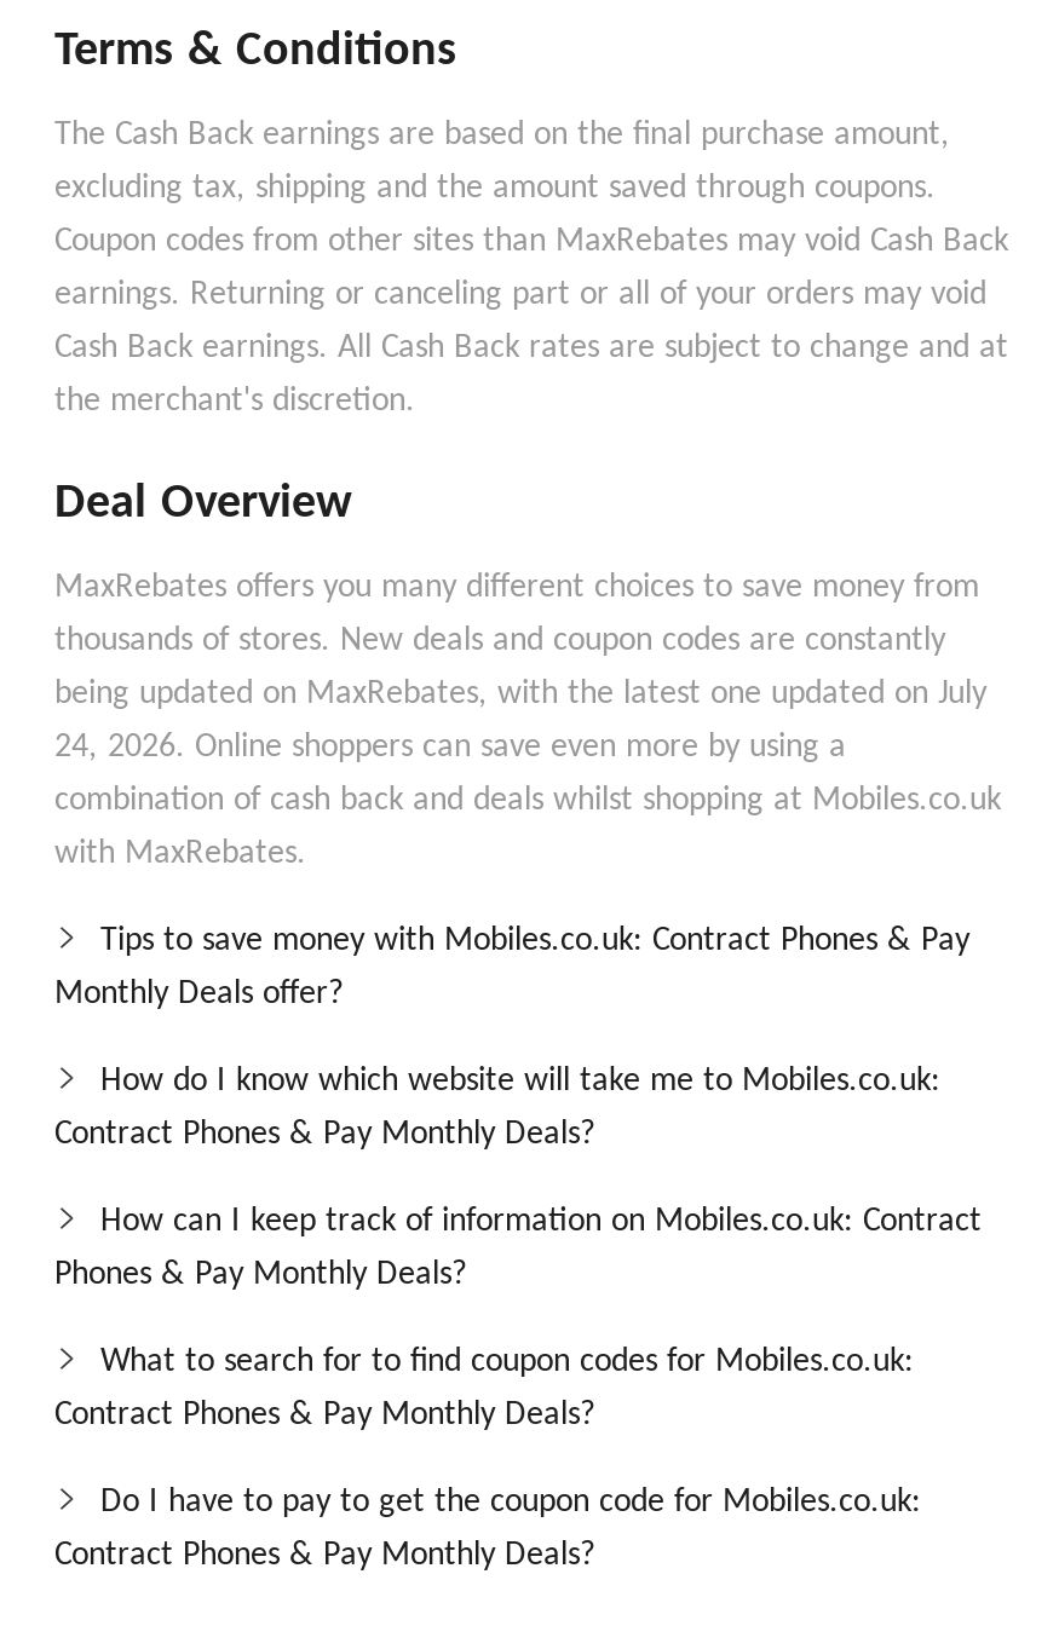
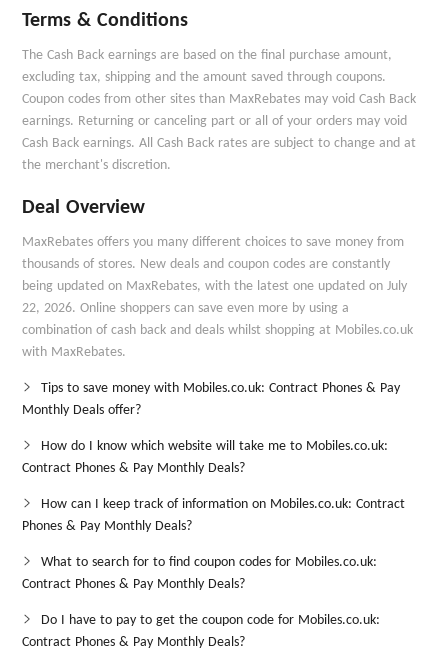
[54,730,846,766] 24, 2026. Online shoppers can save even more by using a -> [22,301,349,316] 22, 2026. Online shoppers can save even more by using a

